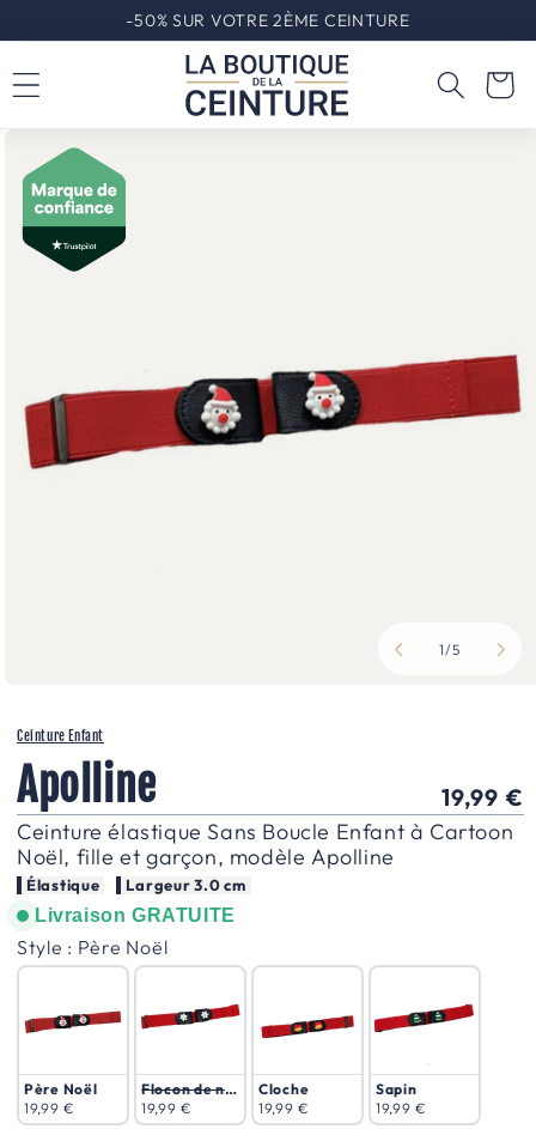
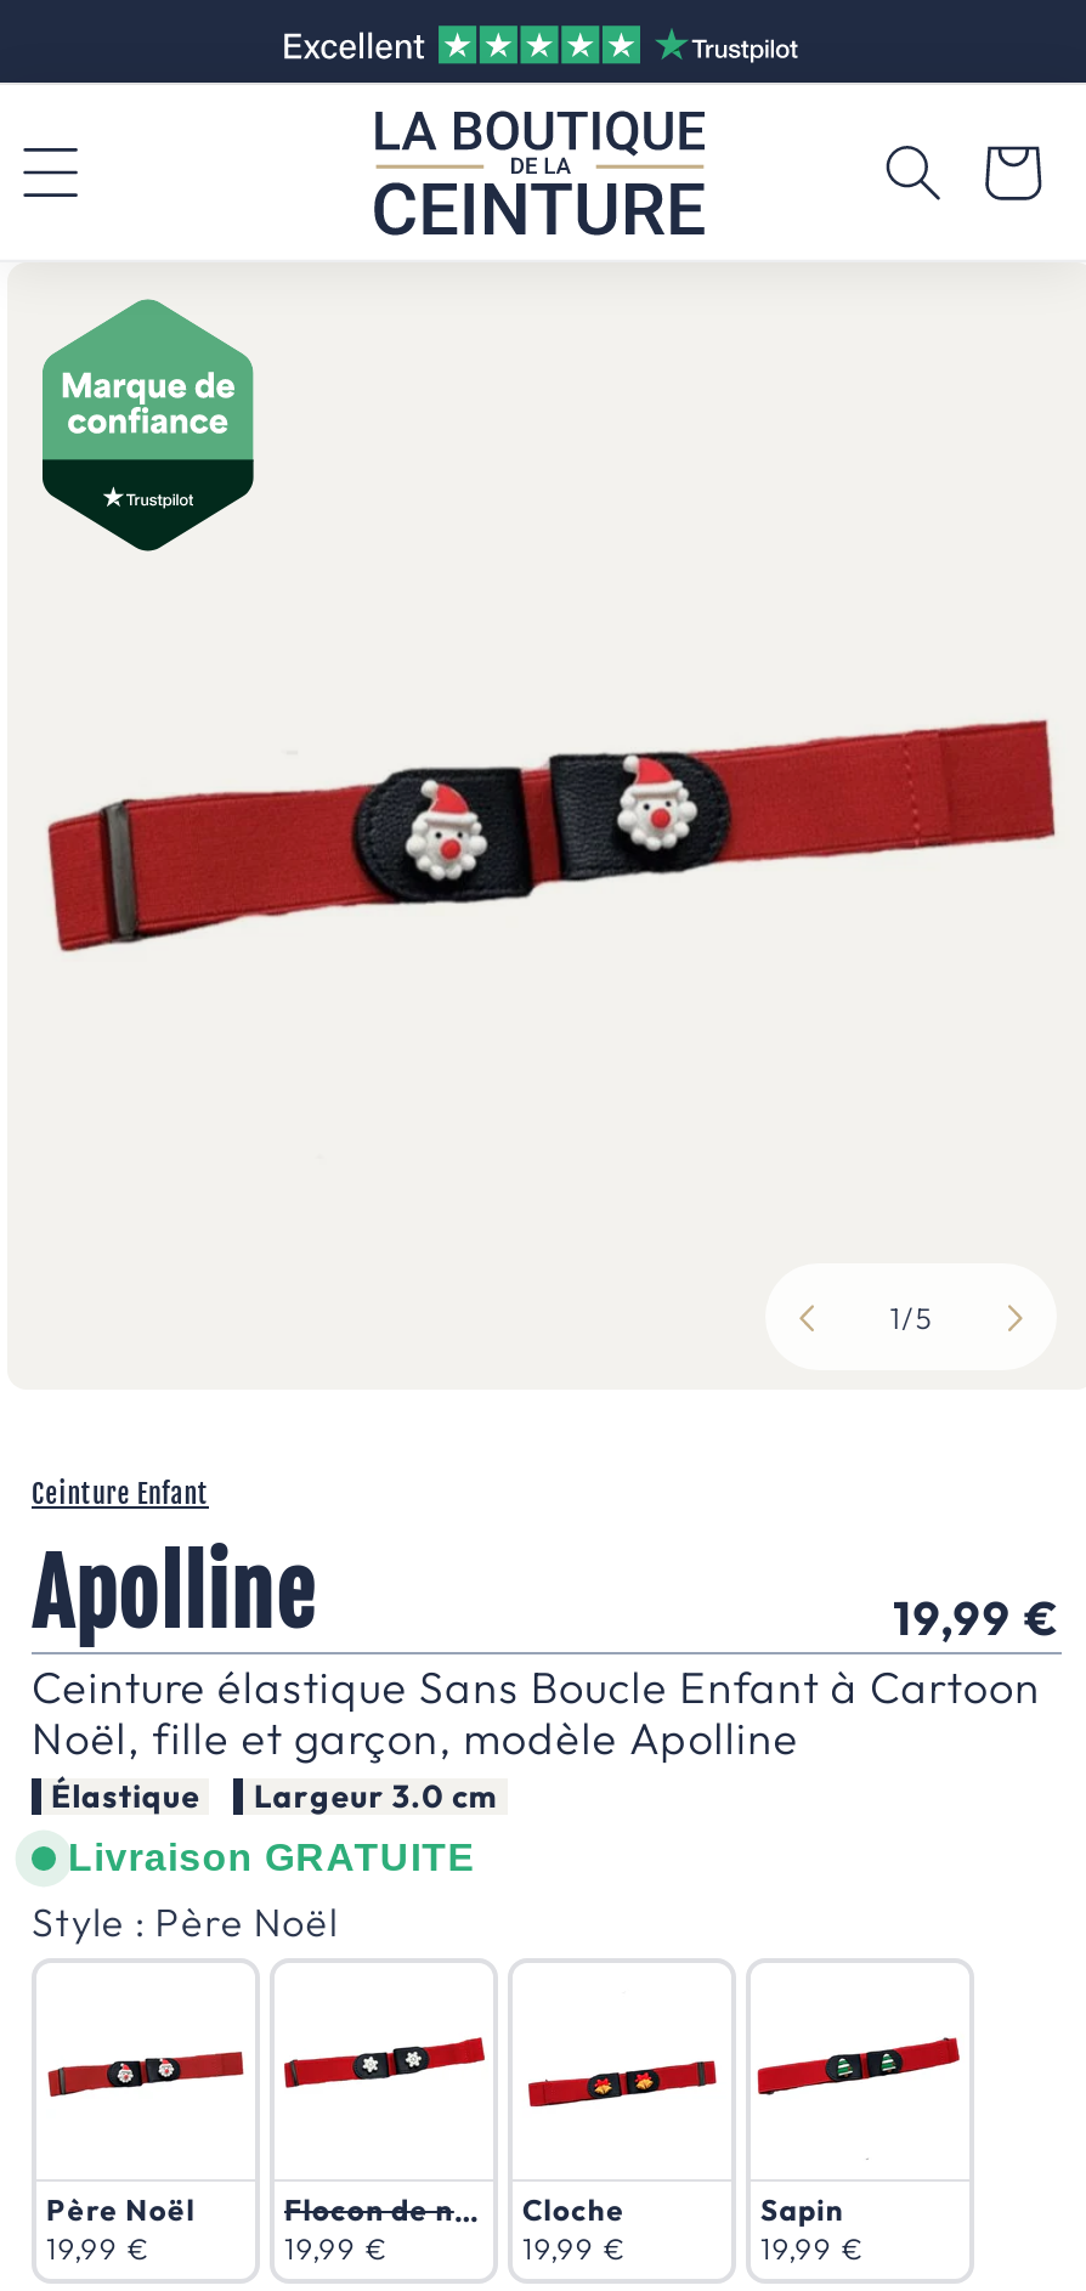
[126,9,410,31] -50% SUR VOTRE 2ÈME CEINTURE -> none

